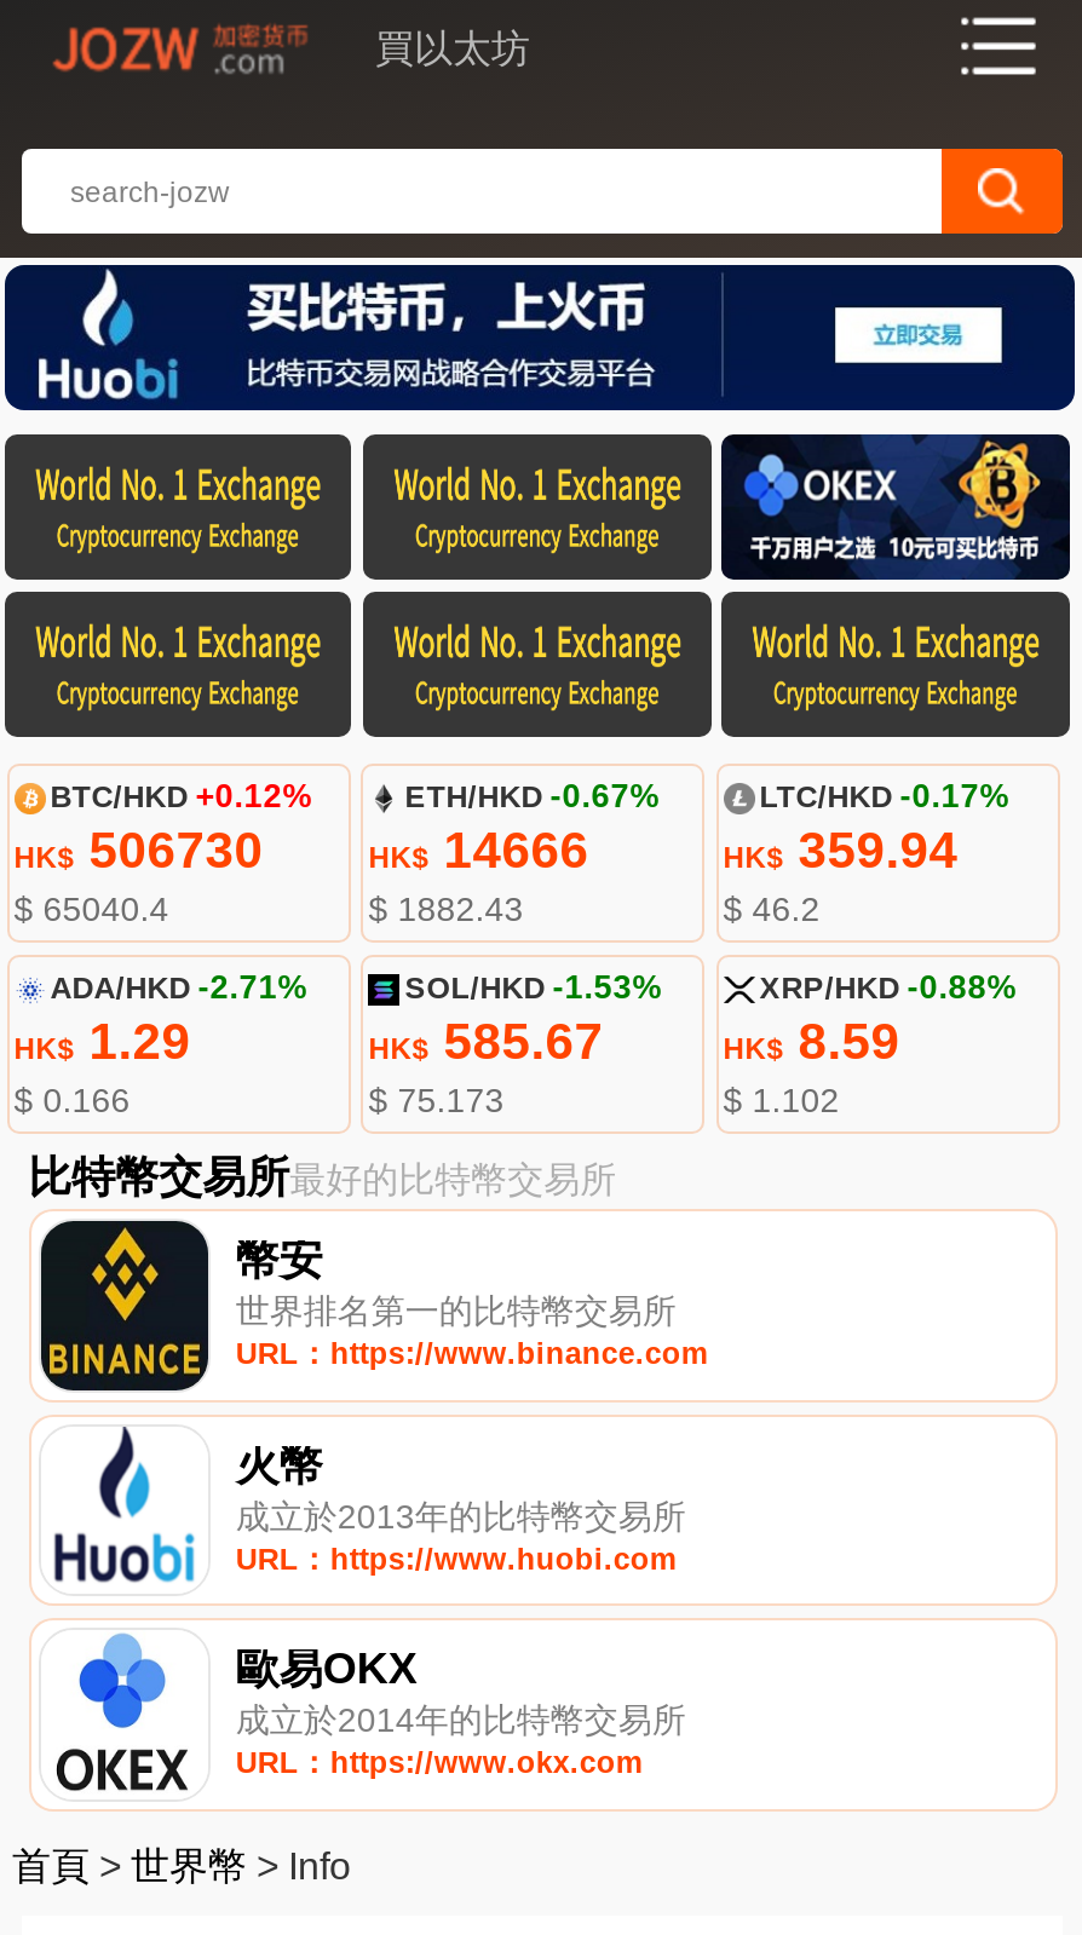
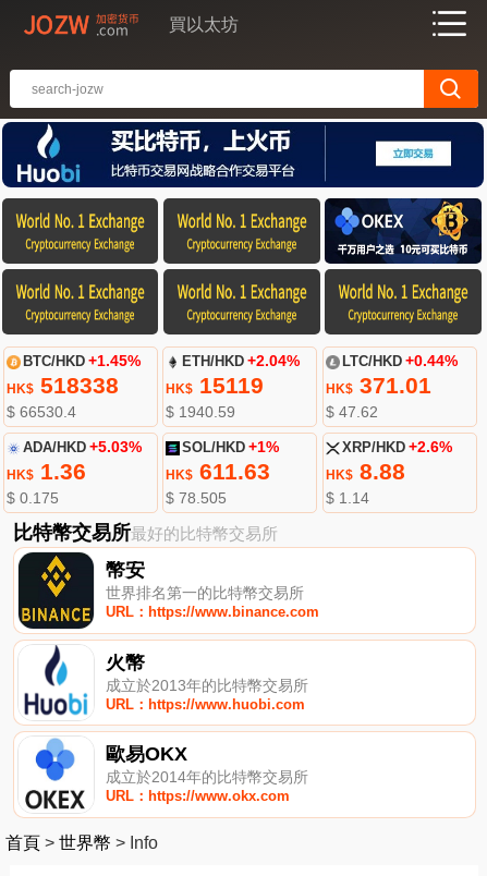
[14,778,312,928] BTC/HKD +0.12% | HK$506730 | $ 65040.4 -> [6,353,140,421] BTC/HKD +1.45% | HK$518338 | $ 66530.4
[369,778,659,928] ETH/HKD -0.67% | HK$14666 | $ 1882.43 -> [166,353,300,421] ETH/HKD +2.04% | HK$15119 | $ 1940.59
[723,778,1009,928] LTC/HKD -0.17% | HK$359.94 | $ 46.2 -> [326,353,457,421] LTC/HKD +0.44% | HK$371.01 | $ 47.62
[14,969,307,1119] ADA/HKD -2.71% | HK$1.29 | $ 0.166 -> [6,439,141,507] ADA/HKD +5.03% | HK$1.36 | $ 0.175
[369,969,662,1119] SOL/HKD -1.53% | HK$585.67 | $ 75.173 -> [166,439,279,507] SOL/HKD +1% | HK$611.63 | $ 78.505
[723,969,1016,1119] XRP/HKD -0.88% | HK$8.59 | $ 1.102 -> [326,439,452,507] XRP/HKD +2.6% | HK$8.88 | $ 1.14

